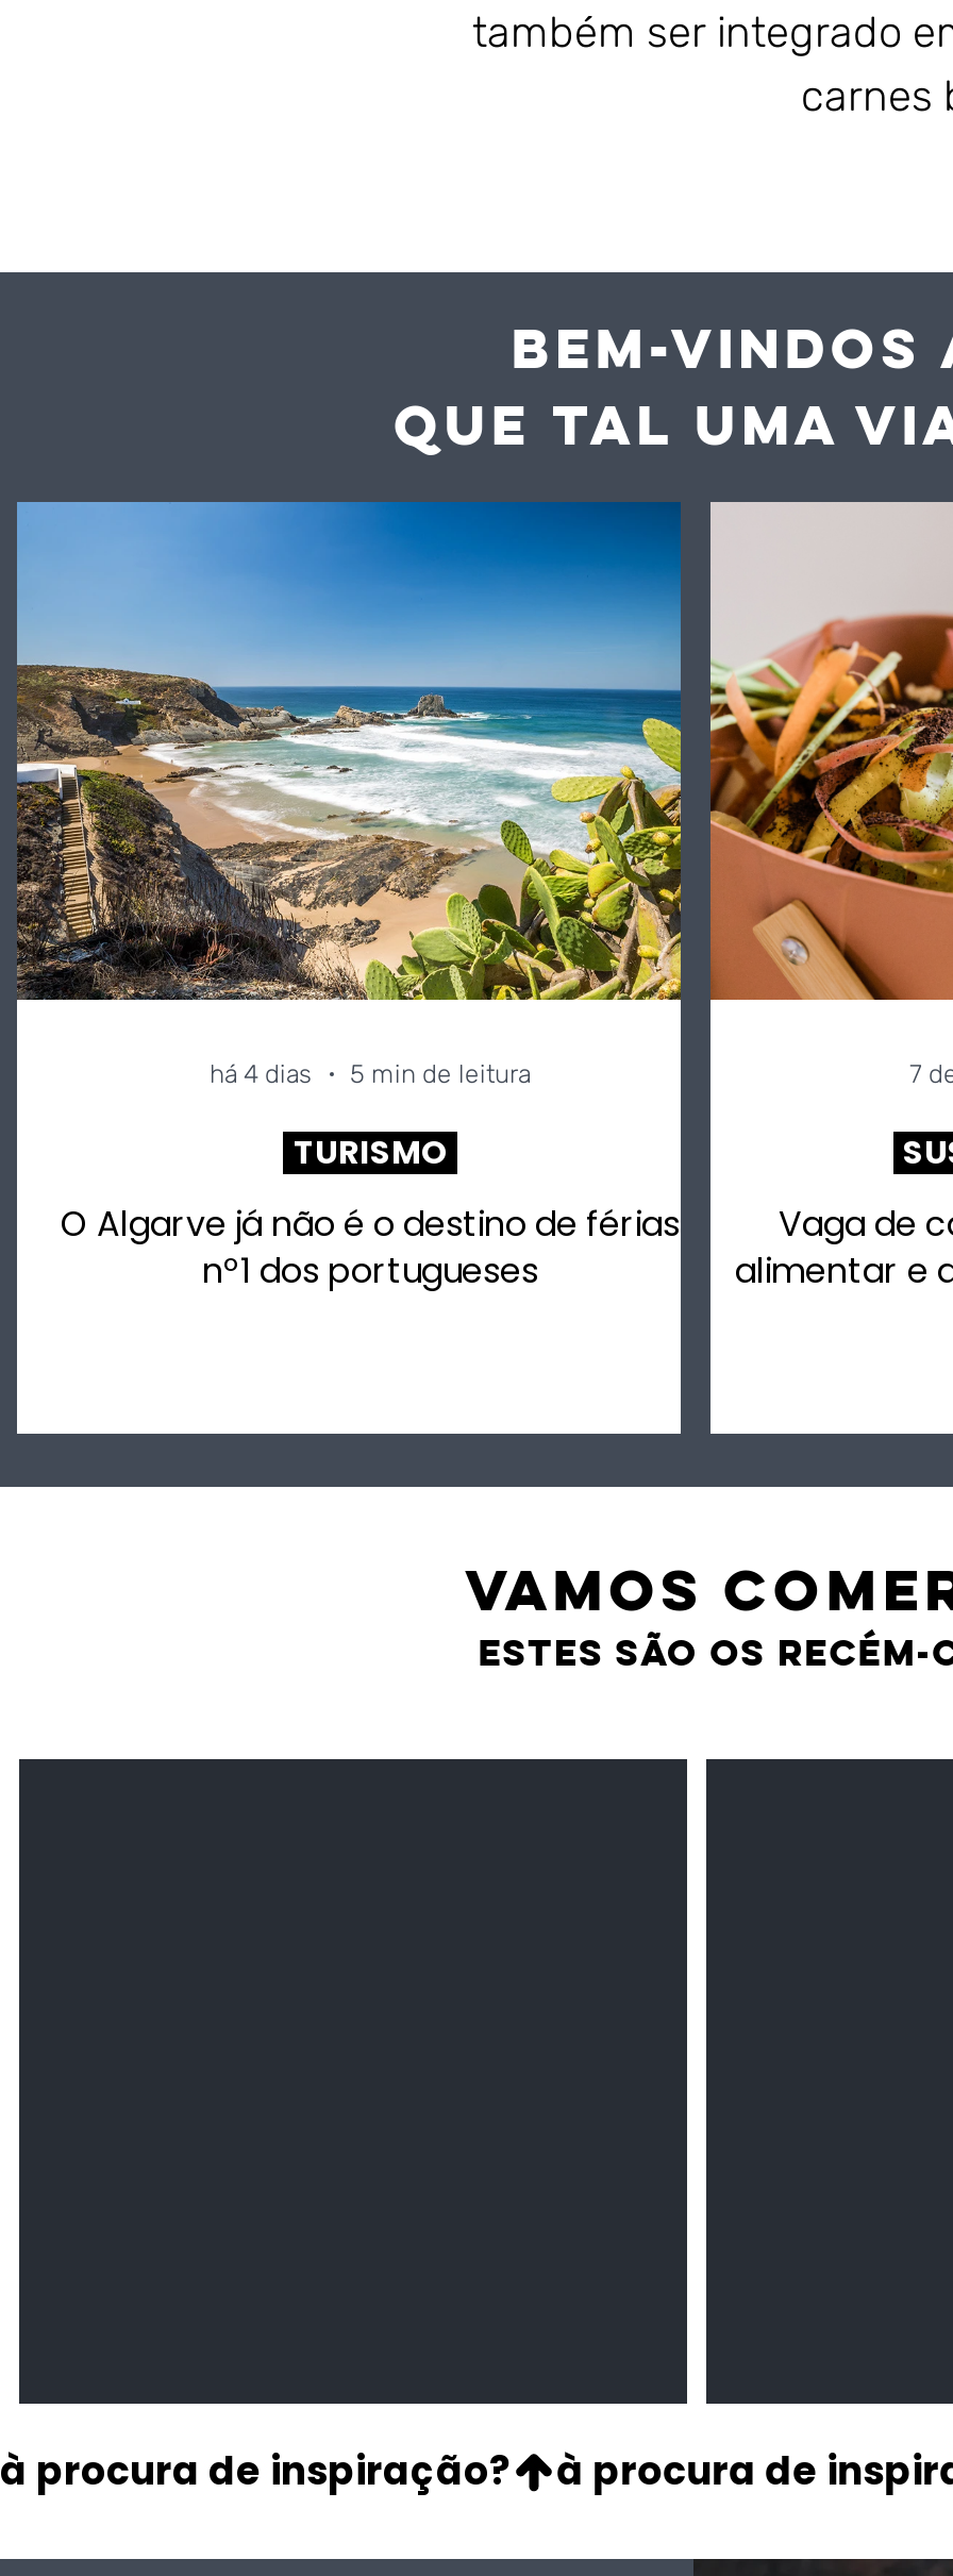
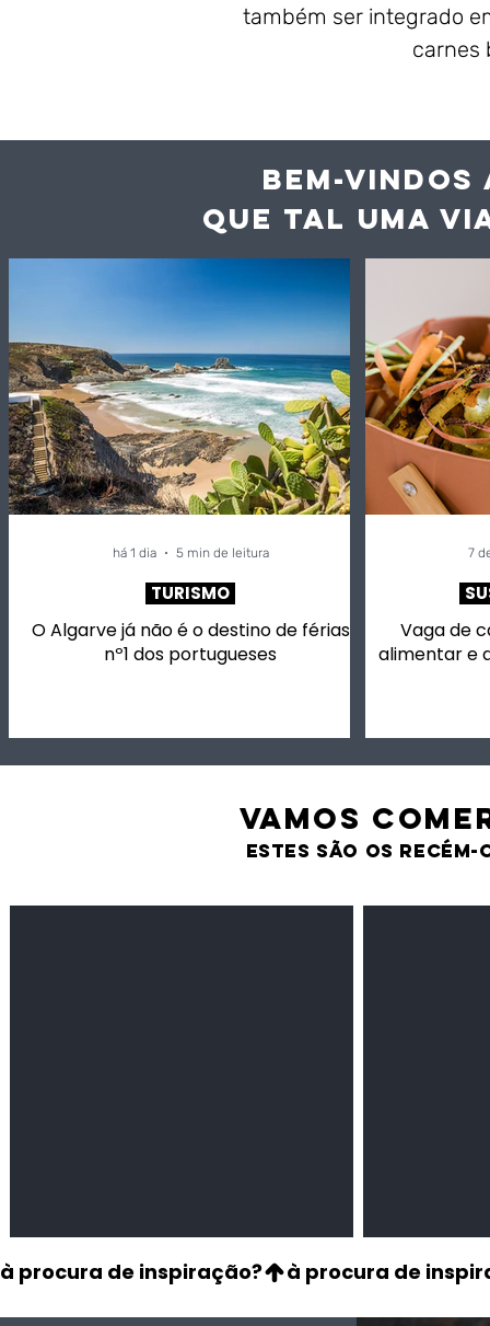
[210,1059,531,1089] há 4 dias 5 min de leitura -> [112,545,269,561] há 1 dia 5 min de leitura

